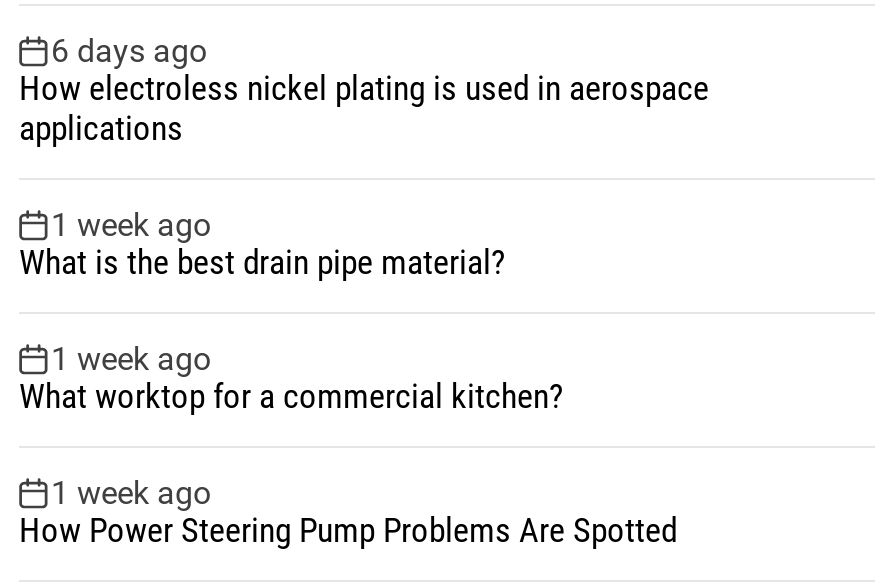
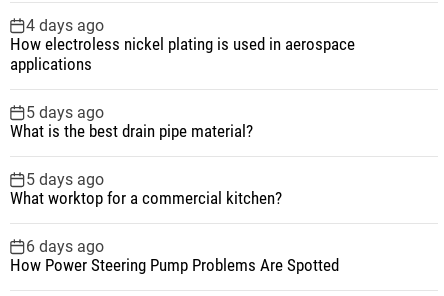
[51,31,207,69] 6 days ago -> [26,16,104,35] 4 days ago
[51,205,211,243] 1 week ago -> [26,103,104,122] 5 days ago
[51,339,211,377] 1 week ago -> [26,170,104,189] 5 days ago
[51,473,211,511] 1 week ago -> [26,237,104,256] 6 days ago

